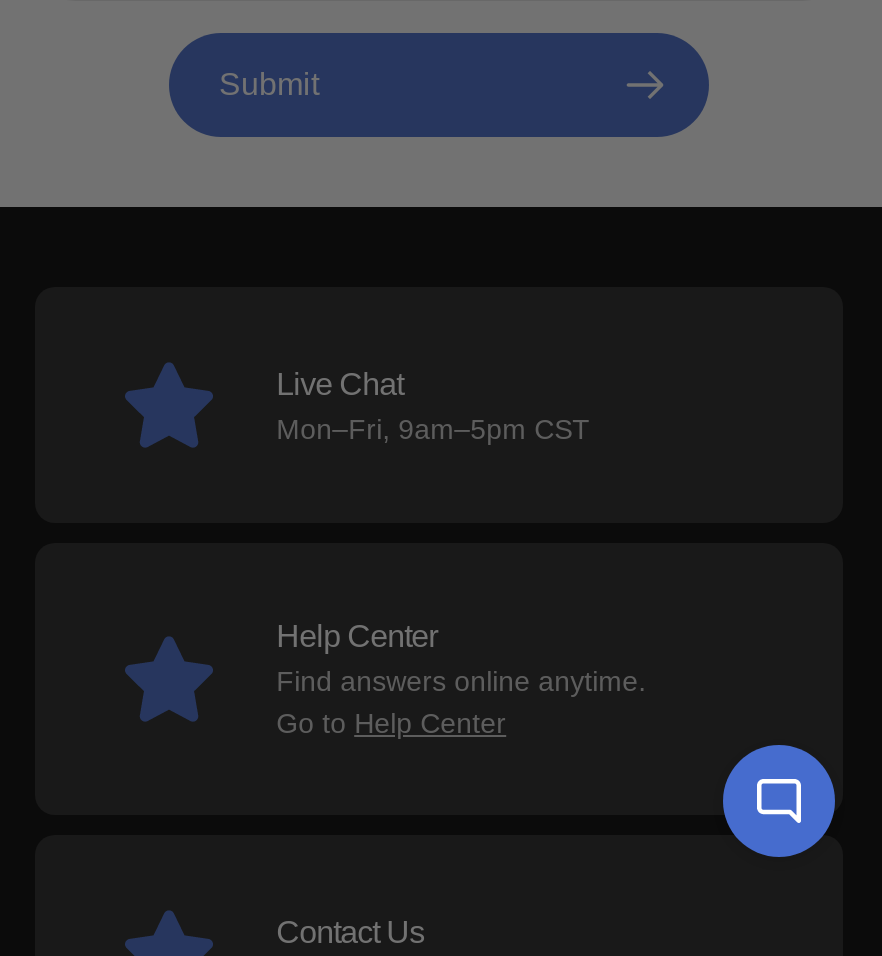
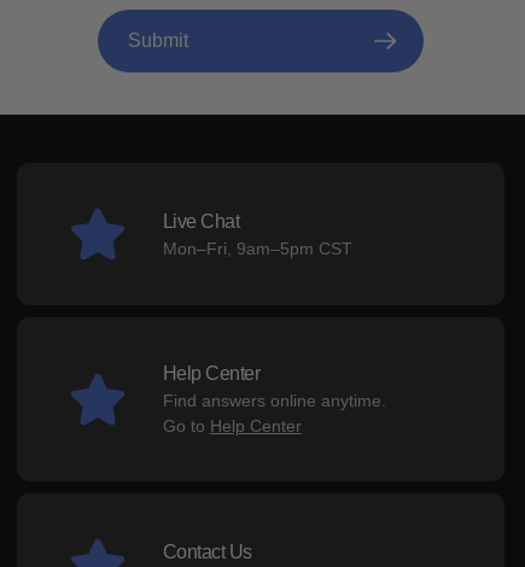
[721,742,837,860] [image] -> none

